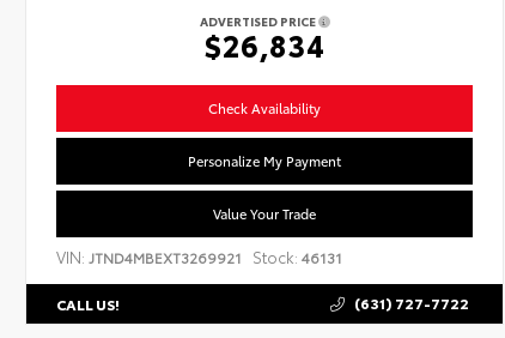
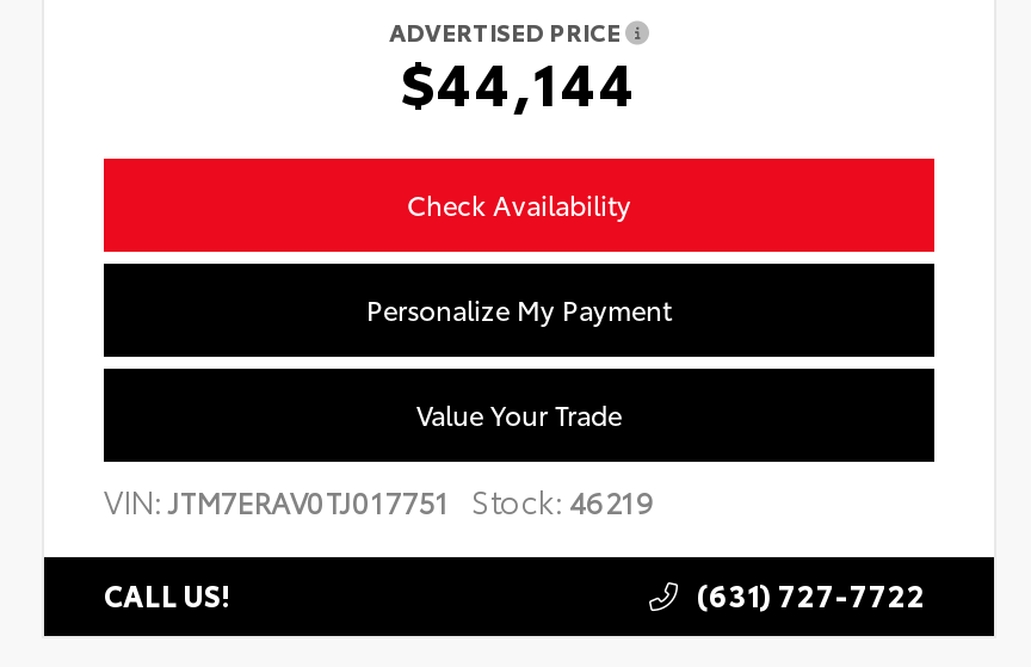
[204,25,325,65] $26,834 -> [401,38,637,120] $44,144
[56,246,342,268] VIN: JTND4MBEXT3269921 Stock: 46131 -> [104,479,655,522] VIN: JTM7ERAV0TJ017751 Stock: 46219

